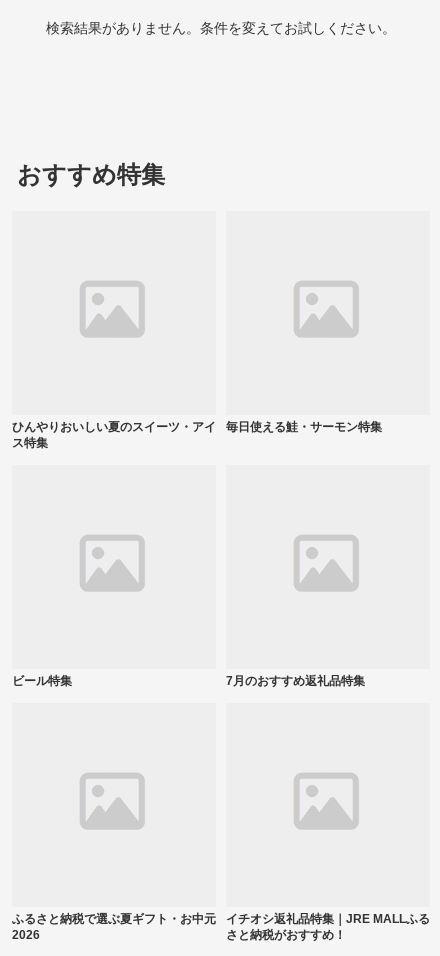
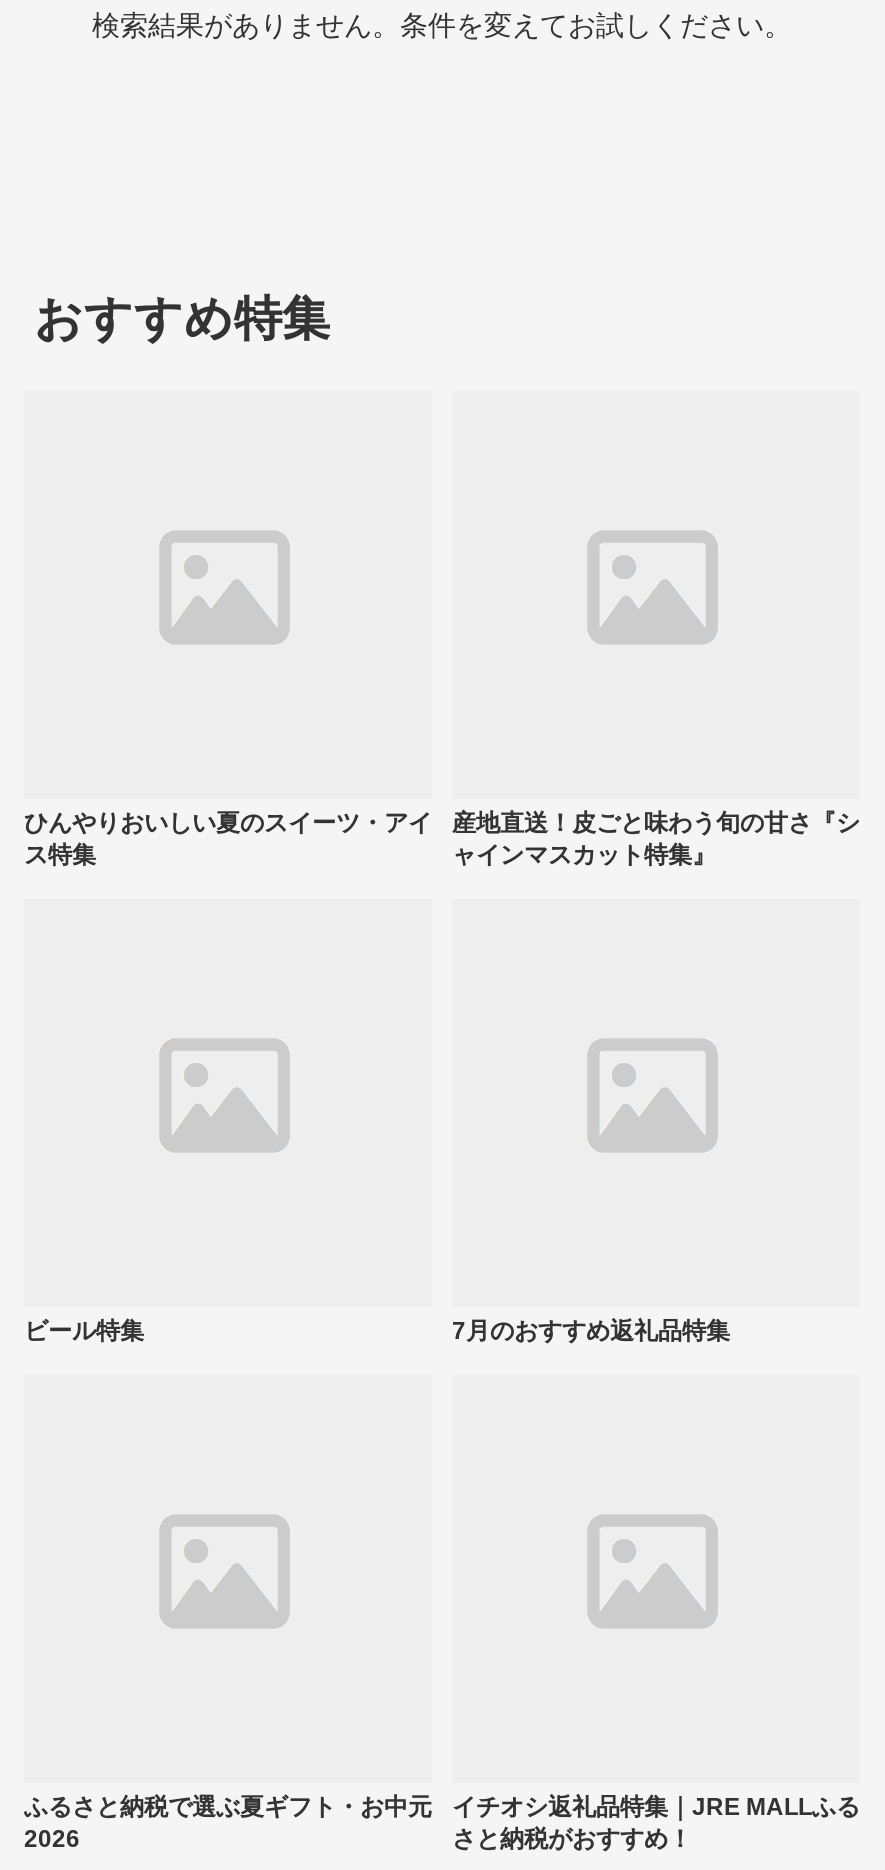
[226,420,382,434] 毎日使える鮭・サーモン特集 -> [452,808,860,868] 産地直送！皮ごと味わう旬の甘さ『シ | ャインマスカット特集』

